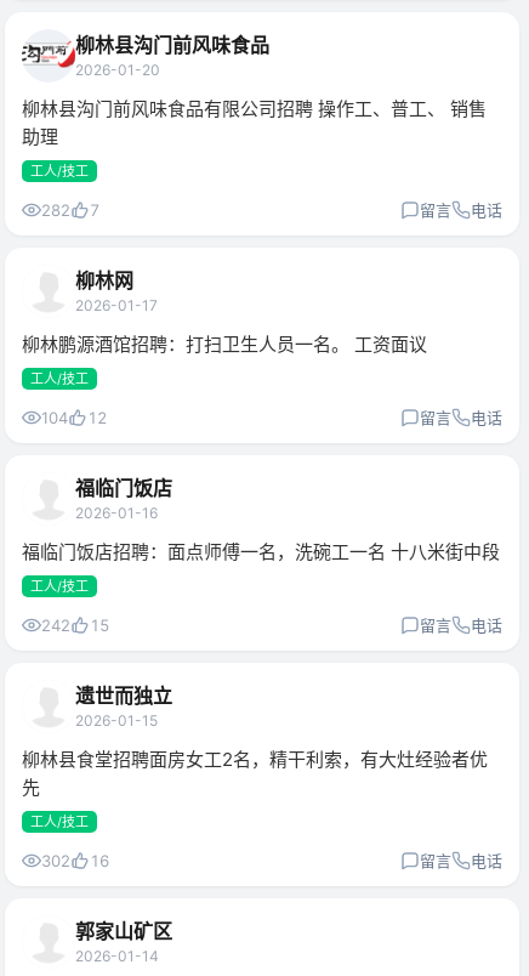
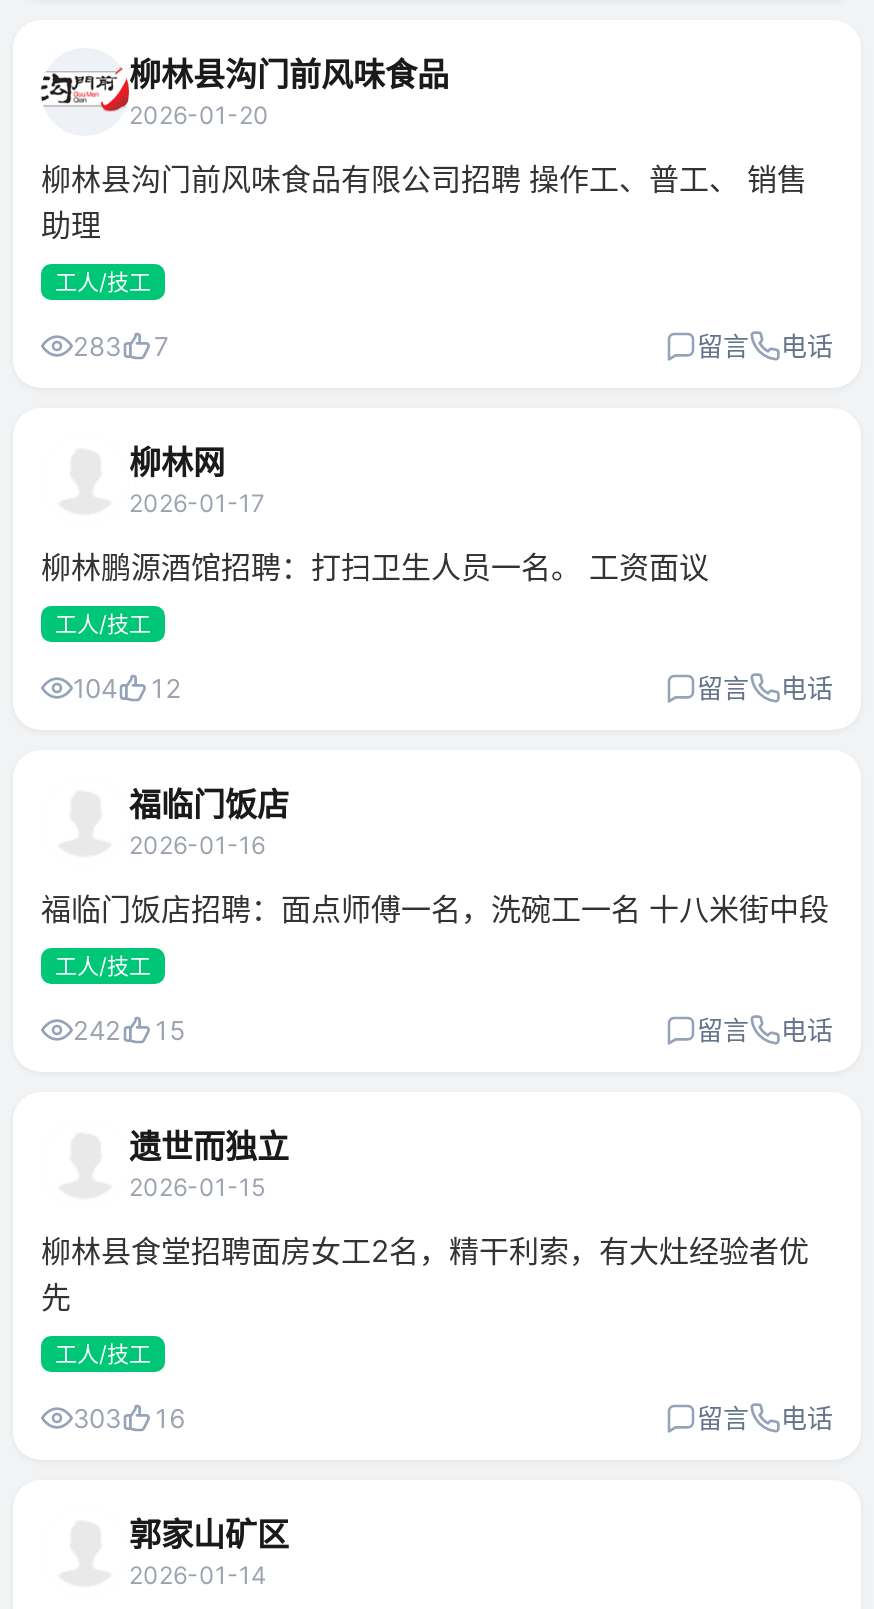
[41,200,99,220] 282 7 -> [73,330,169,362] 283 7
[41,851,109,870] 302 16 -> [73,1402,185,1434] 303 16

